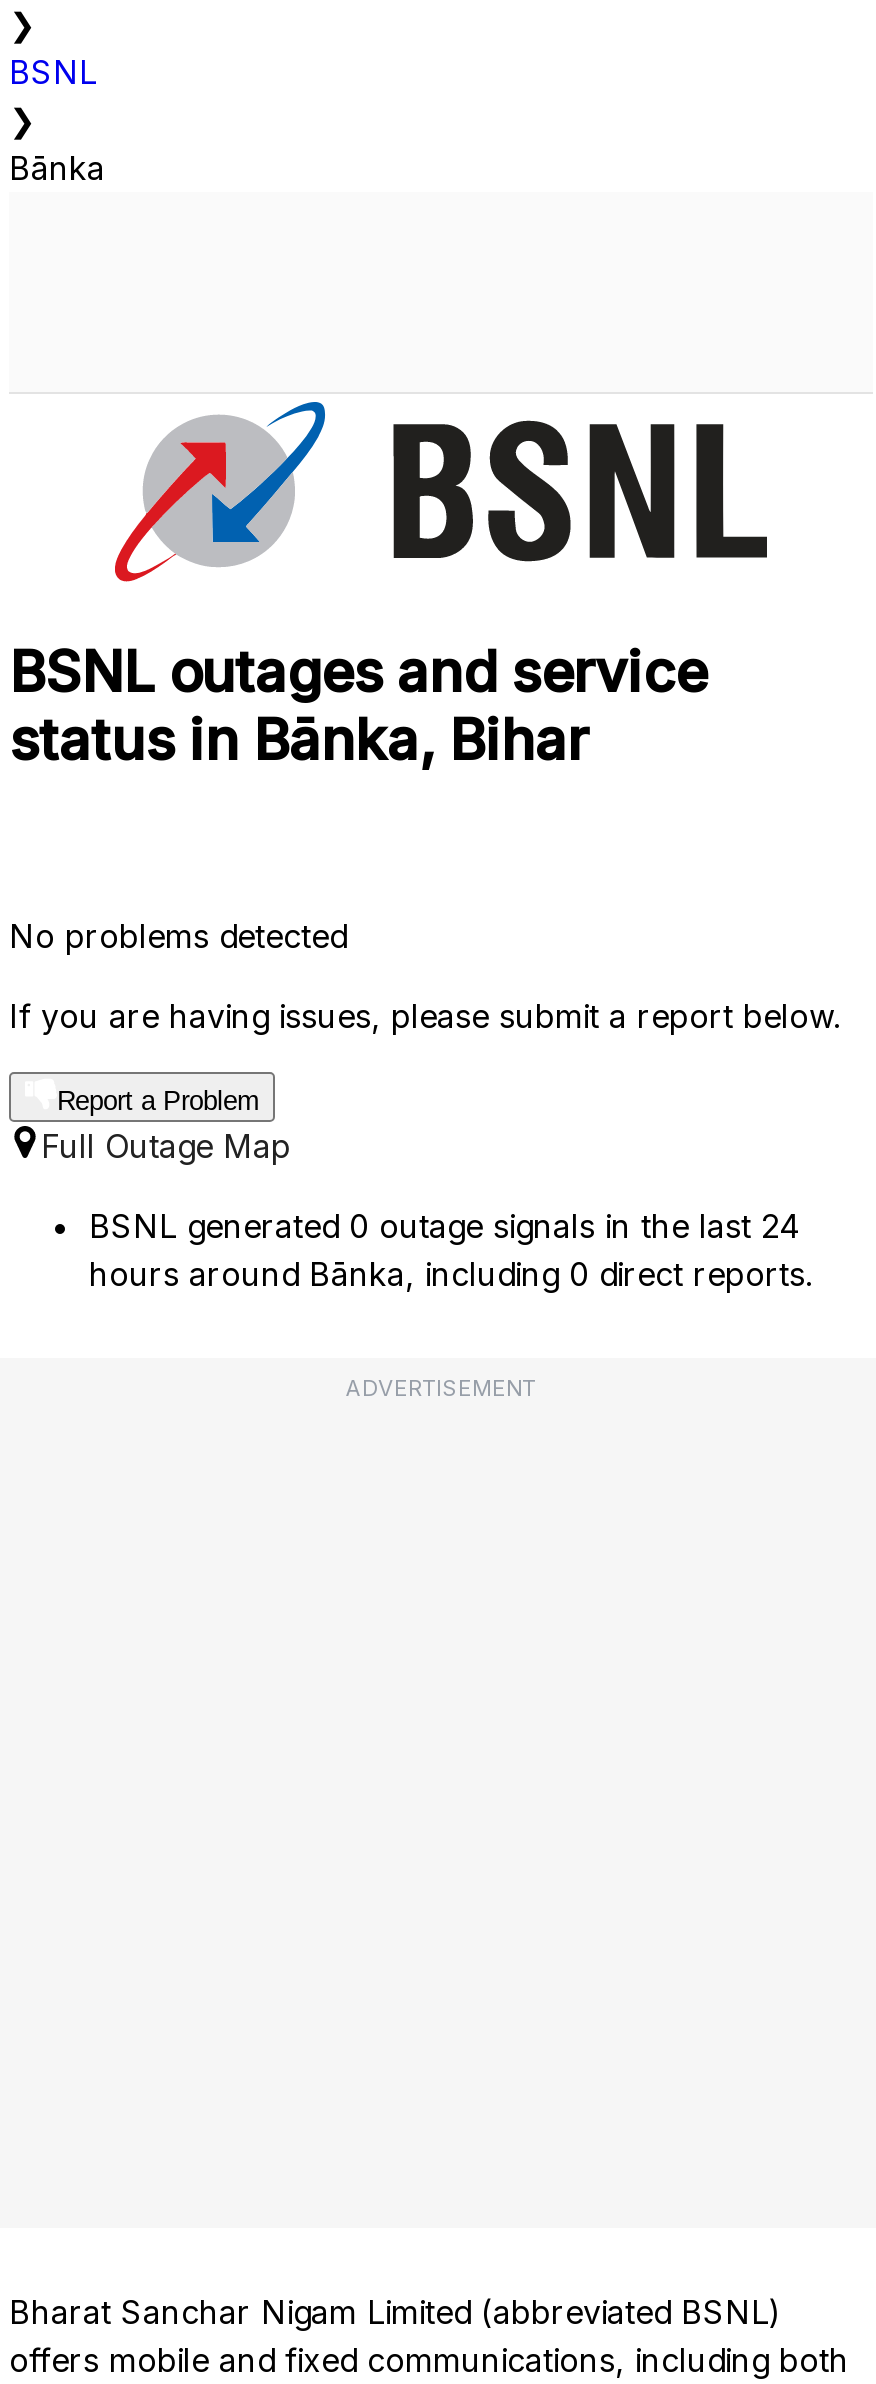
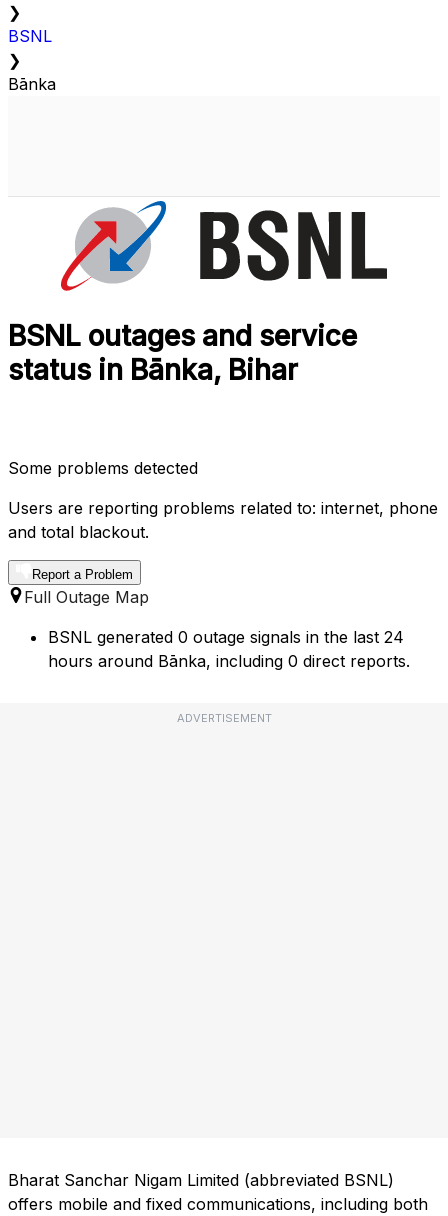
[9,917,347,957] No problems detected -> [8,458,198,478] Some problems detected
[9,997,841,1037] If you are having issues, please submit a report below. -> [8,498,438,542] Users are reporting problems related to: internet, phone | and total blackout.

